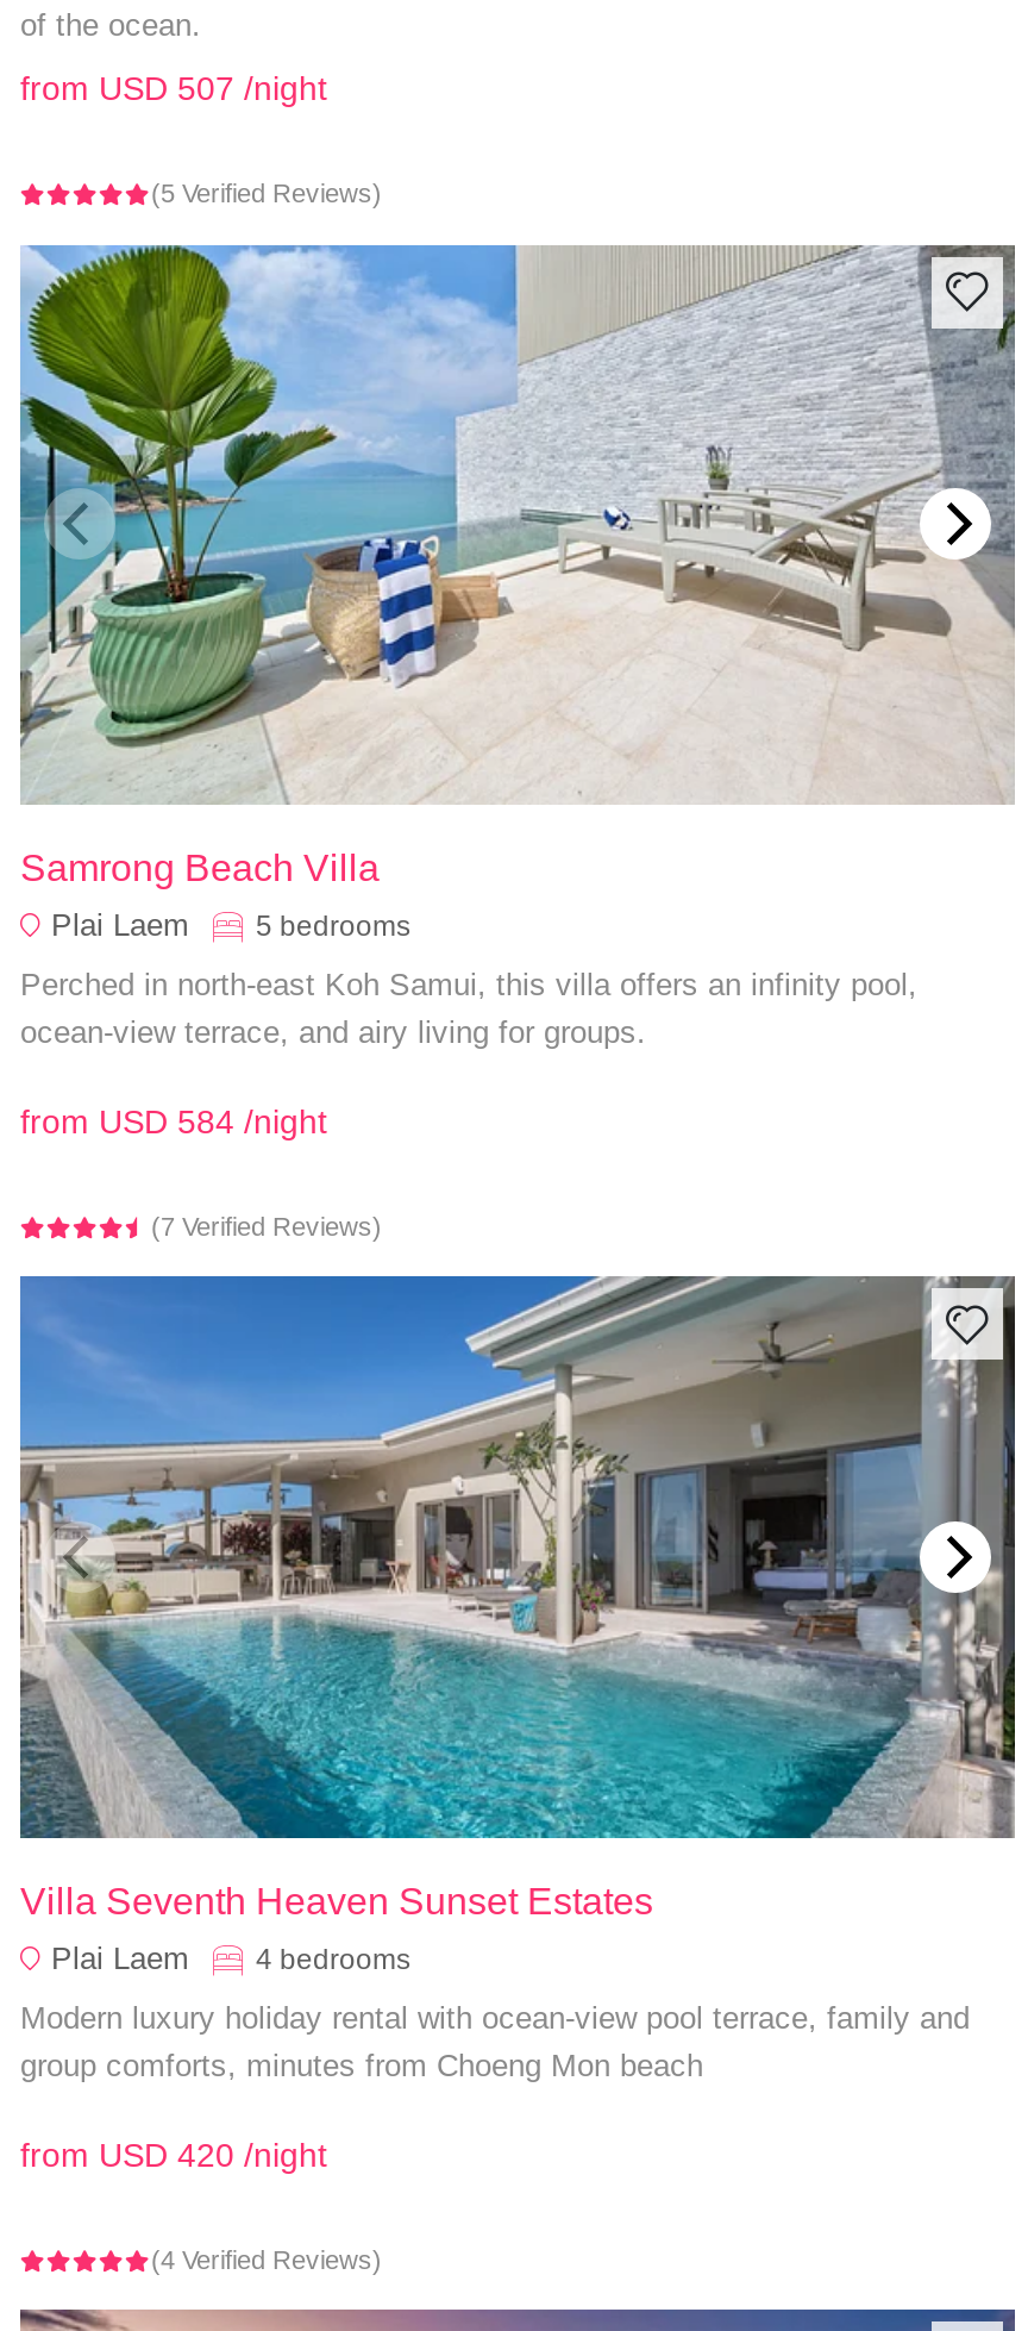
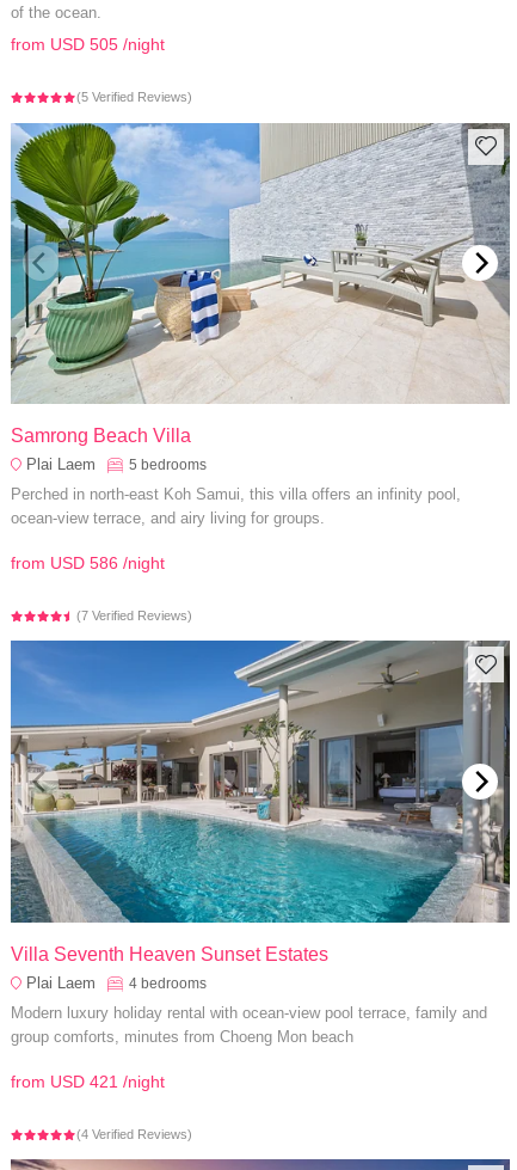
[20,69,327,107] from USD 507 /night -> [11,35,165,54] from USD 505 /night
[20,1102,327,1140] from USD 584 /night -> [11,553,165,572] from USD 586 /night
[20,2135,327,2173] from USD 420 /night -> [11,1072,165,1091] from USD 421 /night

